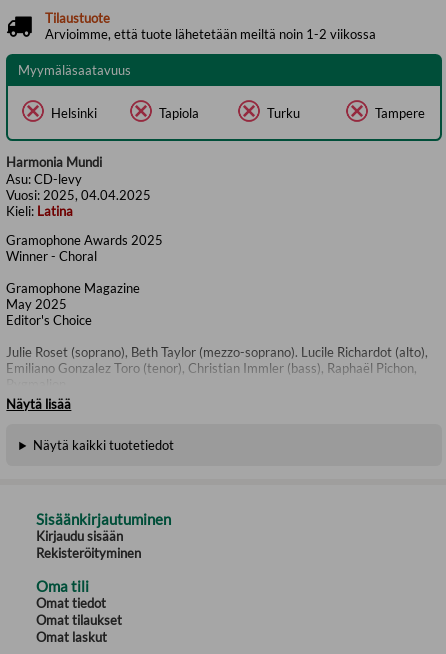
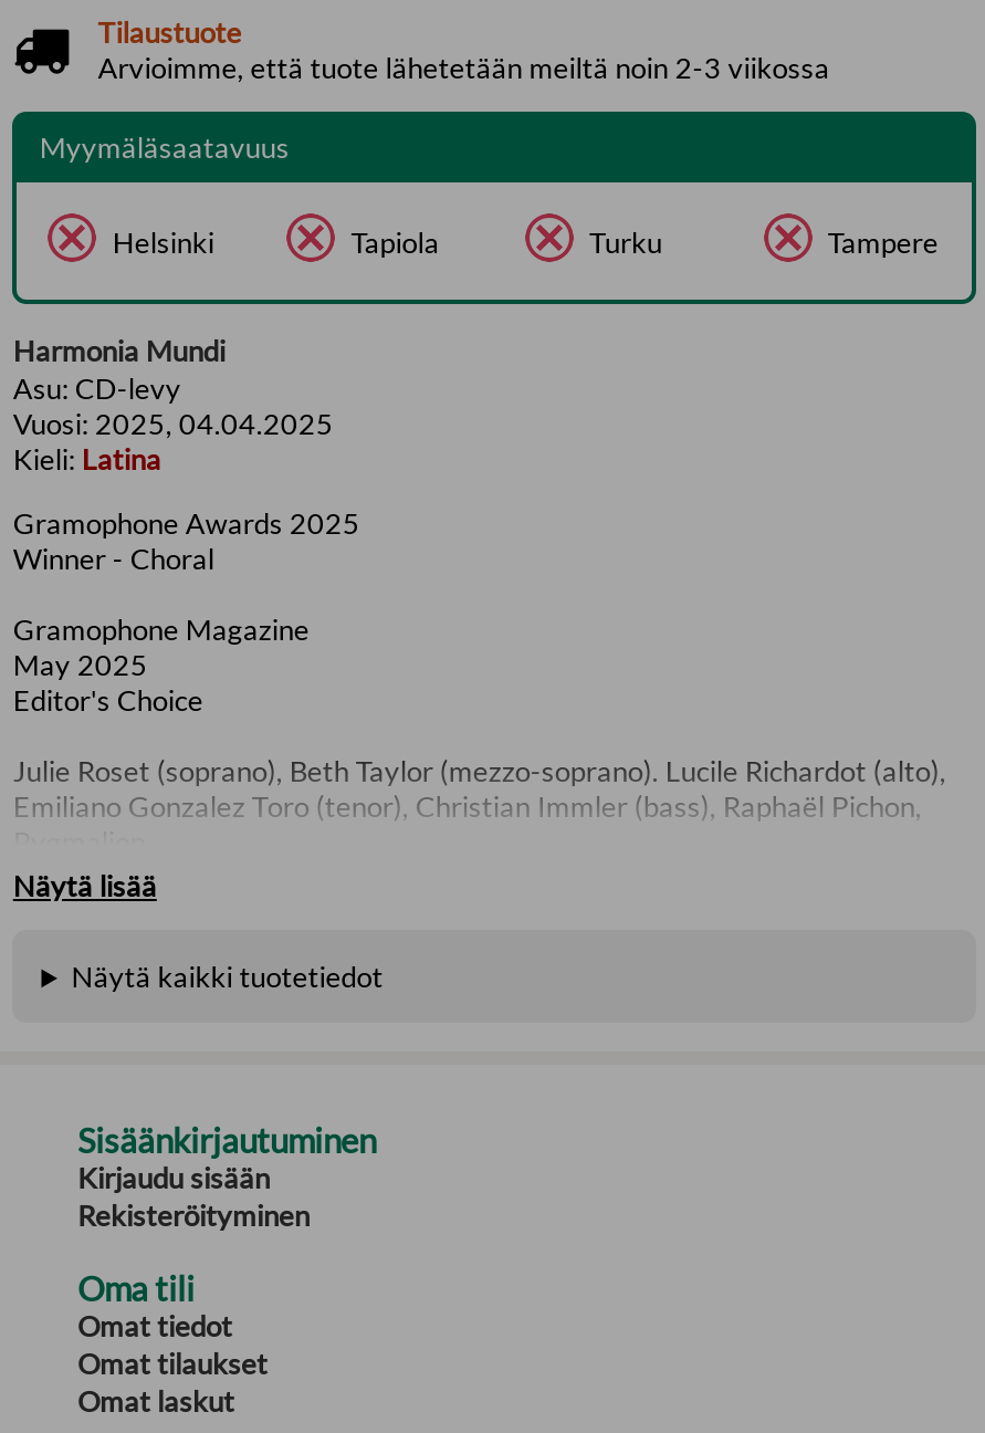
[45,26,376,42] Arvioimme, että tuote lähetetään meiltä noin 1-2 viikossa -> [98,49,830,84] Arvioimme, että tuote lähetetään meiltä noin 2-3 viikossa

